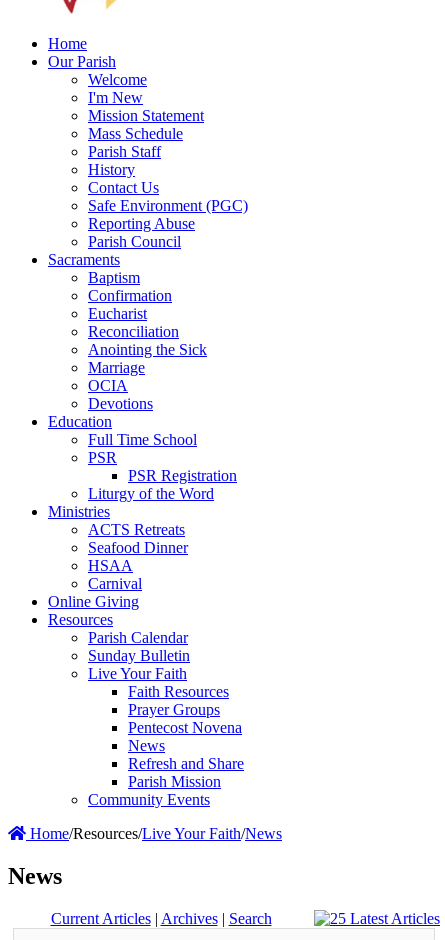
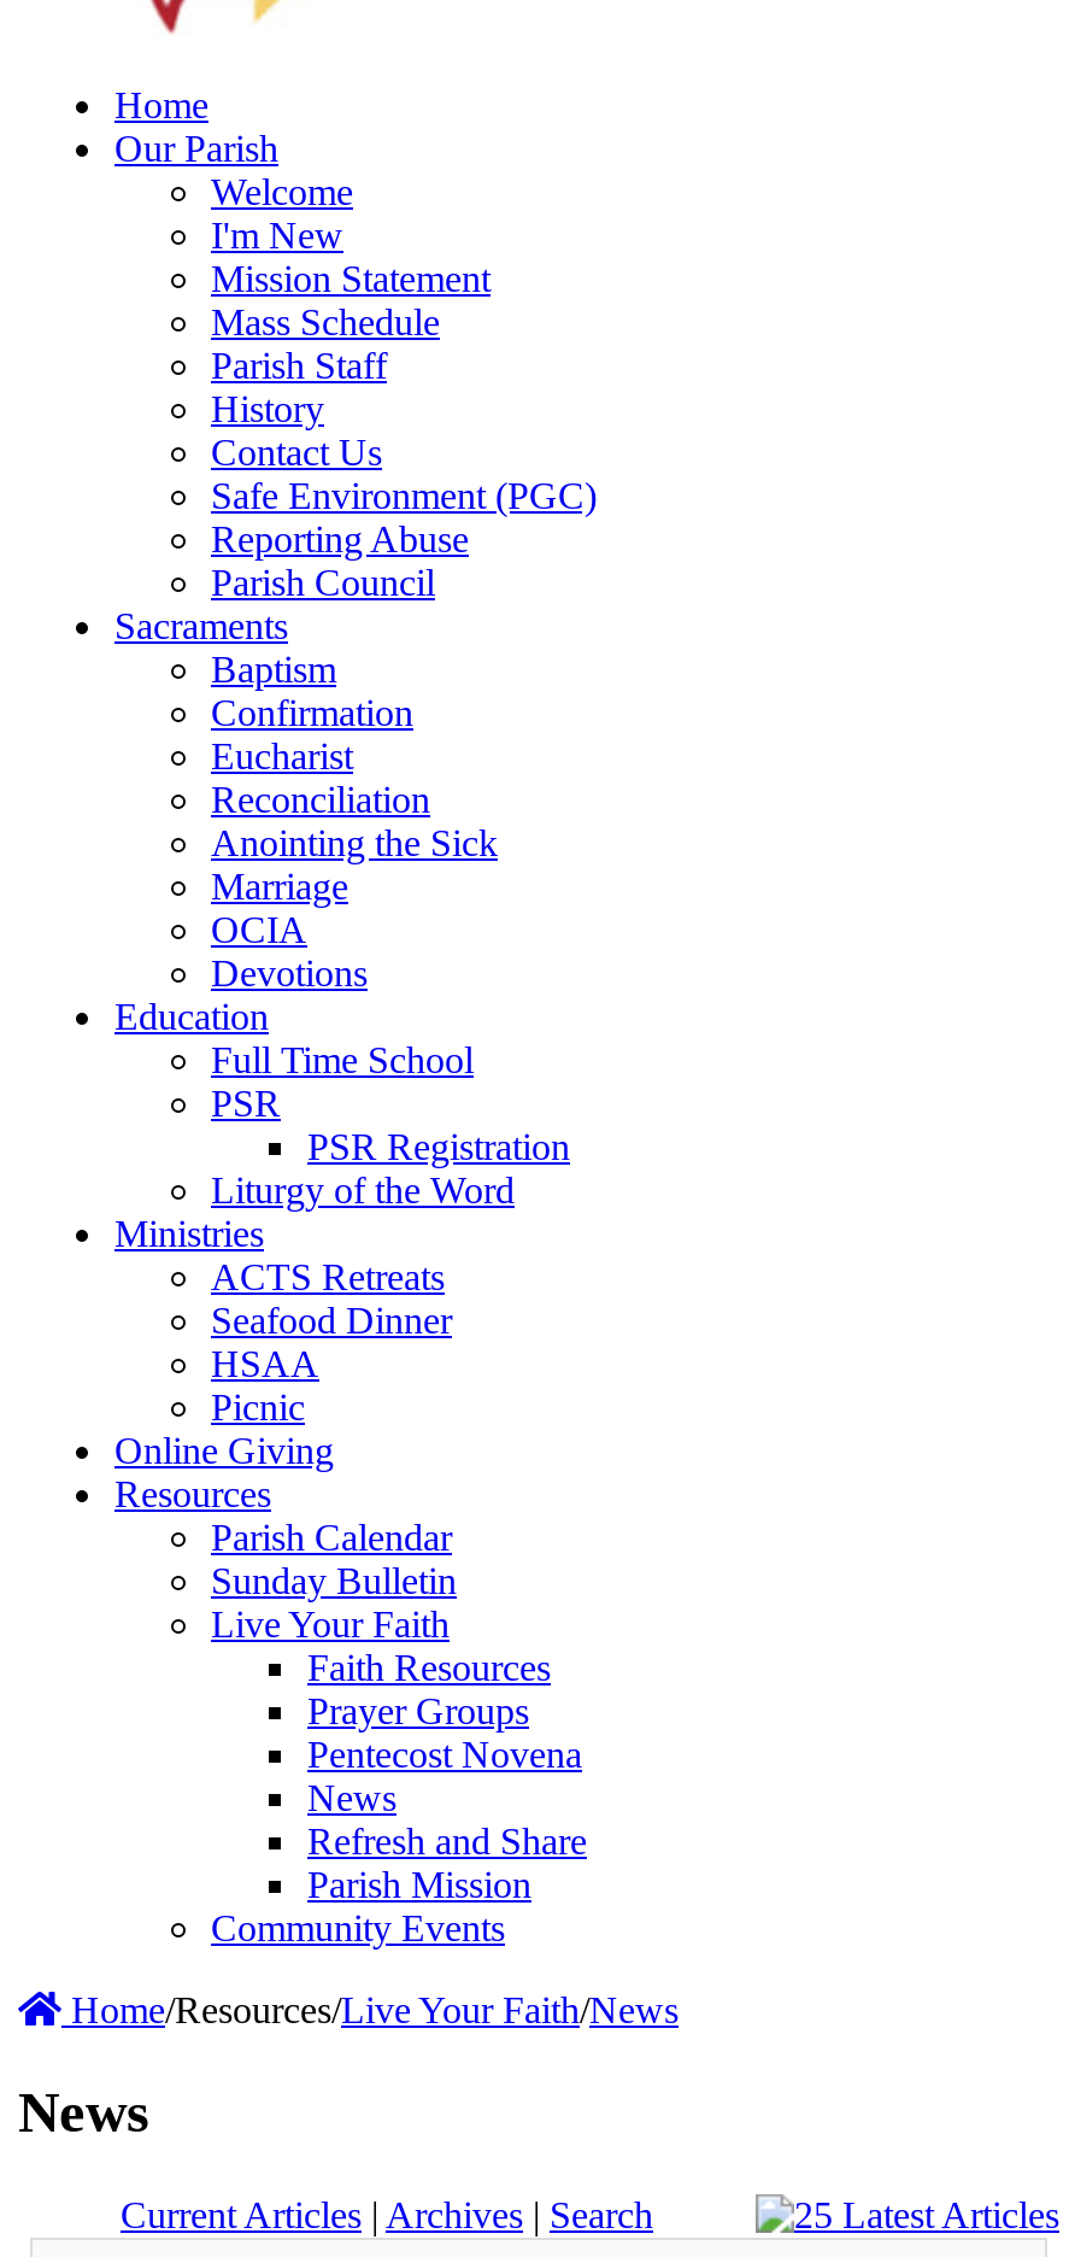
[88,575,142,592] Carnival -> [211,1387,305,1428] Picnic

